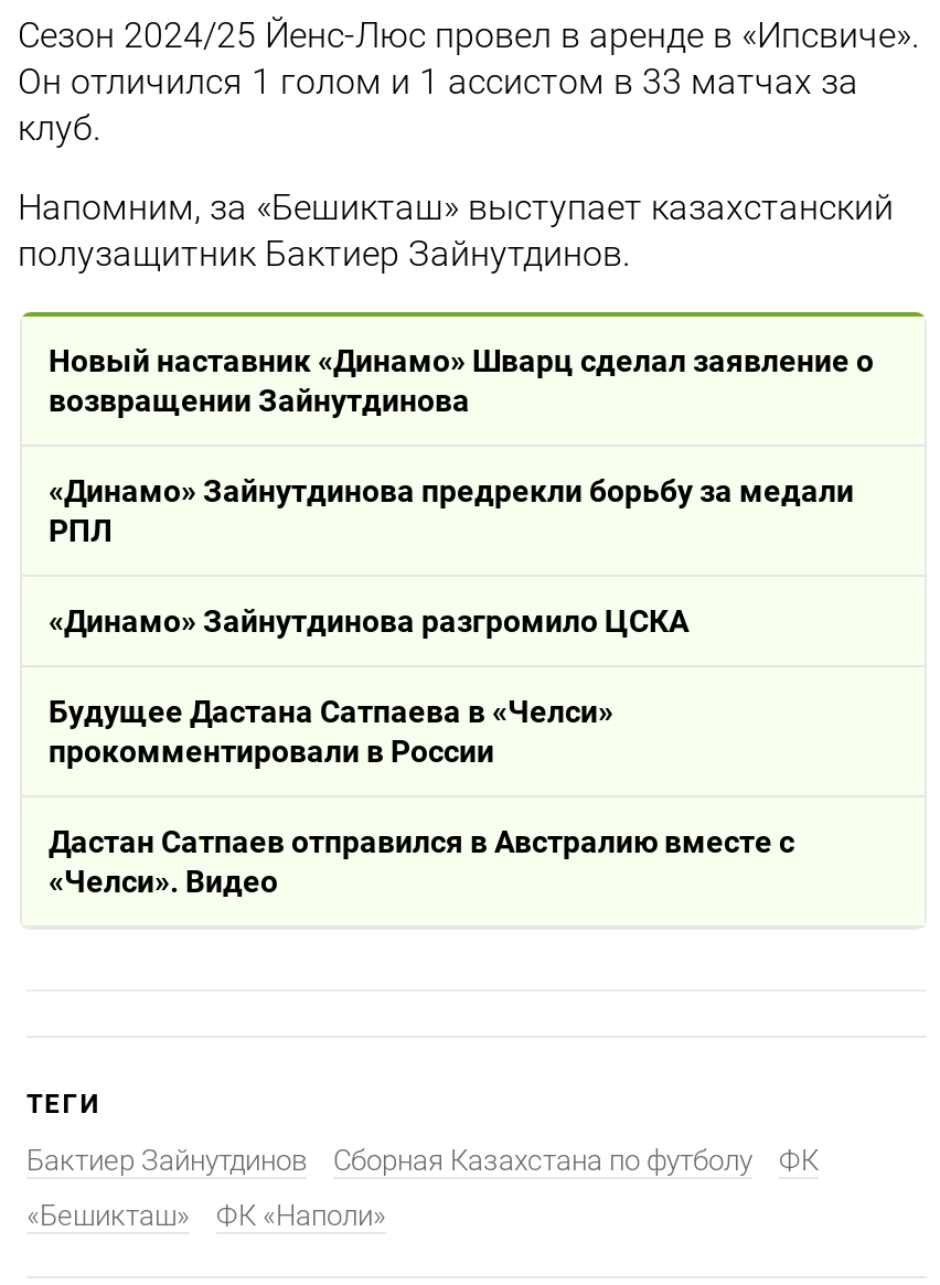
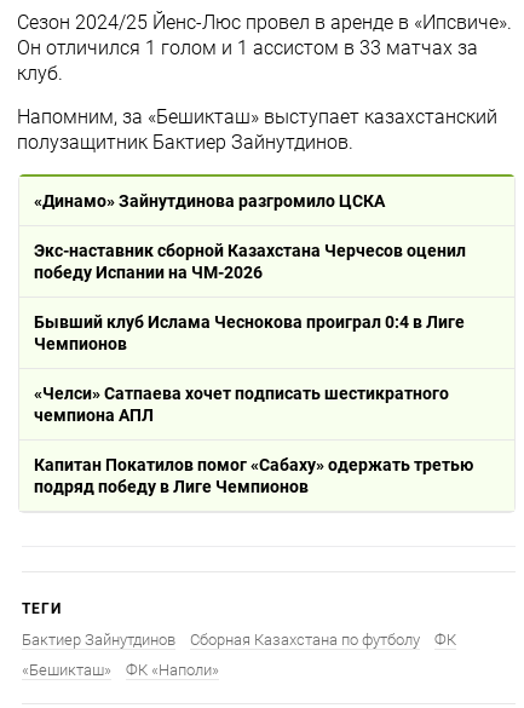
[49,343,874,548] Новый наставник «Динамо» Шварц сделал заявление о | возвращении Зайнутдинова | «Динамо» Зайнутдинова предрекли борьбу за медали | РПЛ -> none
moved [49,603,688,638] -> [34,191,385,210]: «Динамо» Зайнутдинова разгромило ЦСКА
[49,693,794,899] Будущее Дастана Сатпаева в «Челси» | прокомментировали в России | Дастан Сатпаев отправился в Австралию вместе с | «Челси». Видео -> [34,241,473,496] Экс-наставник сборной Казахстана Черчесов оценил | победу Испании на ЧМ-2026 | Бывший клуб Ислама Чеснокова проиграл 0:4 в Лиге | Чемпионов | «Челси» Сатпаева хочет подписать шестикратного | чемпиона АПЛ | Капитан Покатилов помог «Сабаху» одержать третью | подряд победу в Лиге Чемпионов

